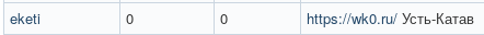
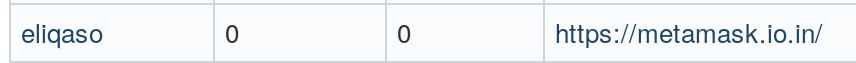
[10,8,41,28] eketi -> [21,13,103,51] eliqaso
[307,8,474,28] https://wk0.ru/ Усть-Катав -> [555,13,823,51] https://metamask.io.in/

